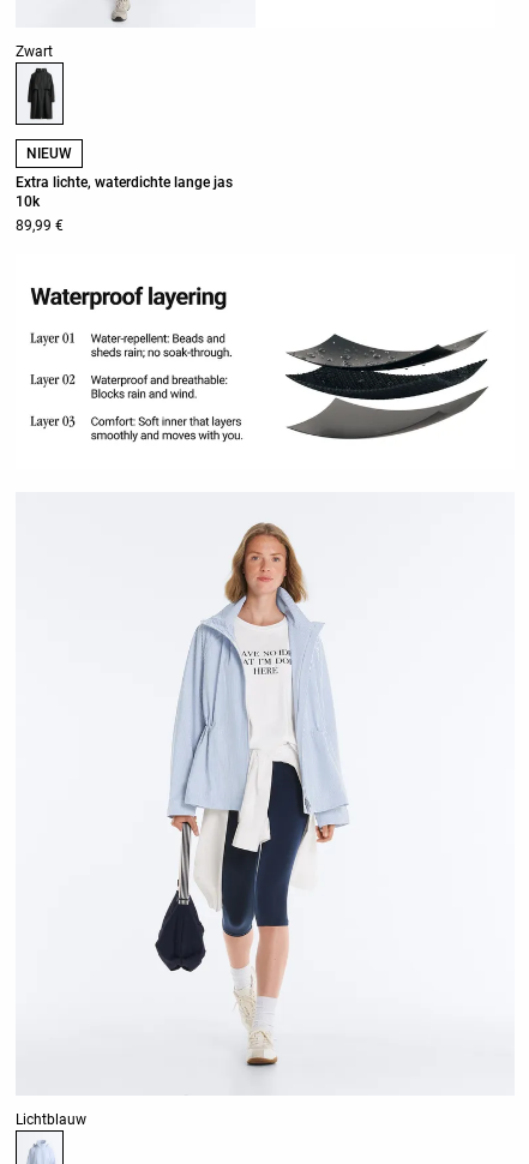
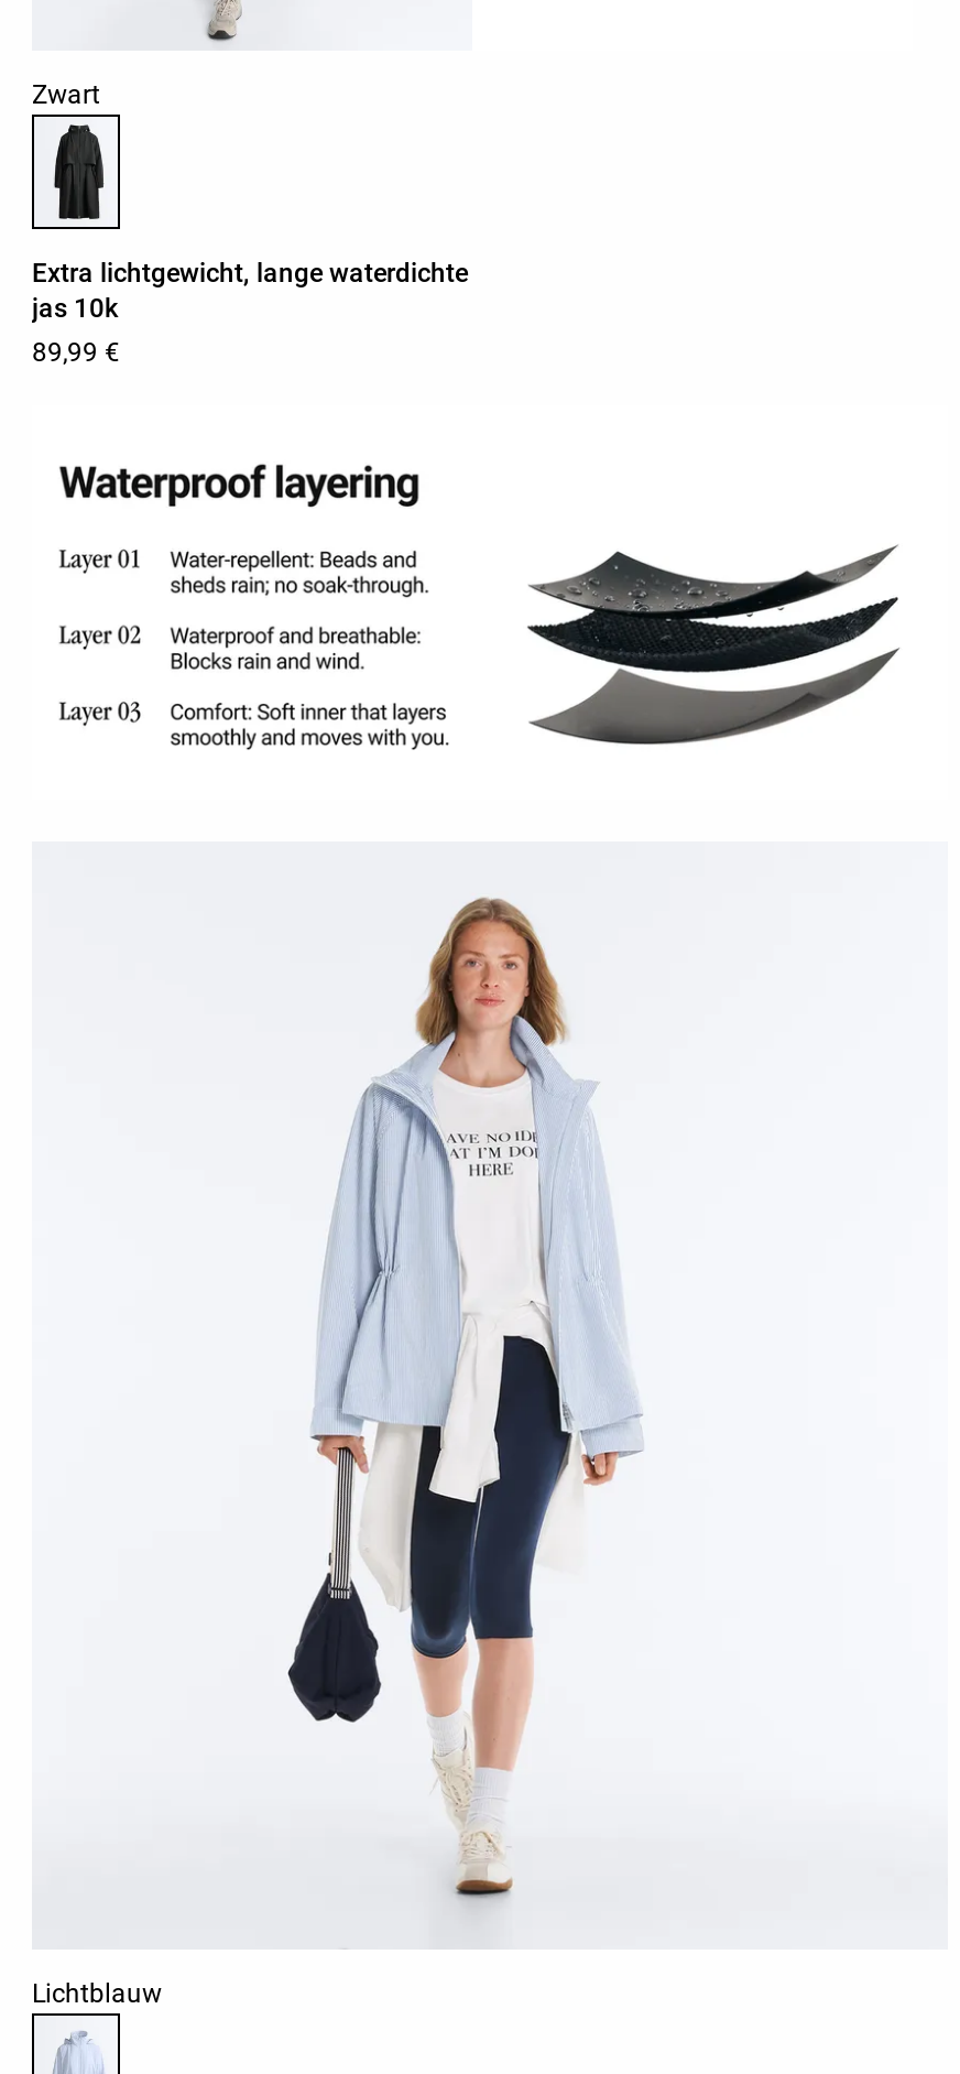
[16,145,233,210] NIEUW | Extra lichte, waterdichte lange jas | 10k -> [32,258,468,324] Extra lichtgewicht, lange waterdichte | jas 10k

